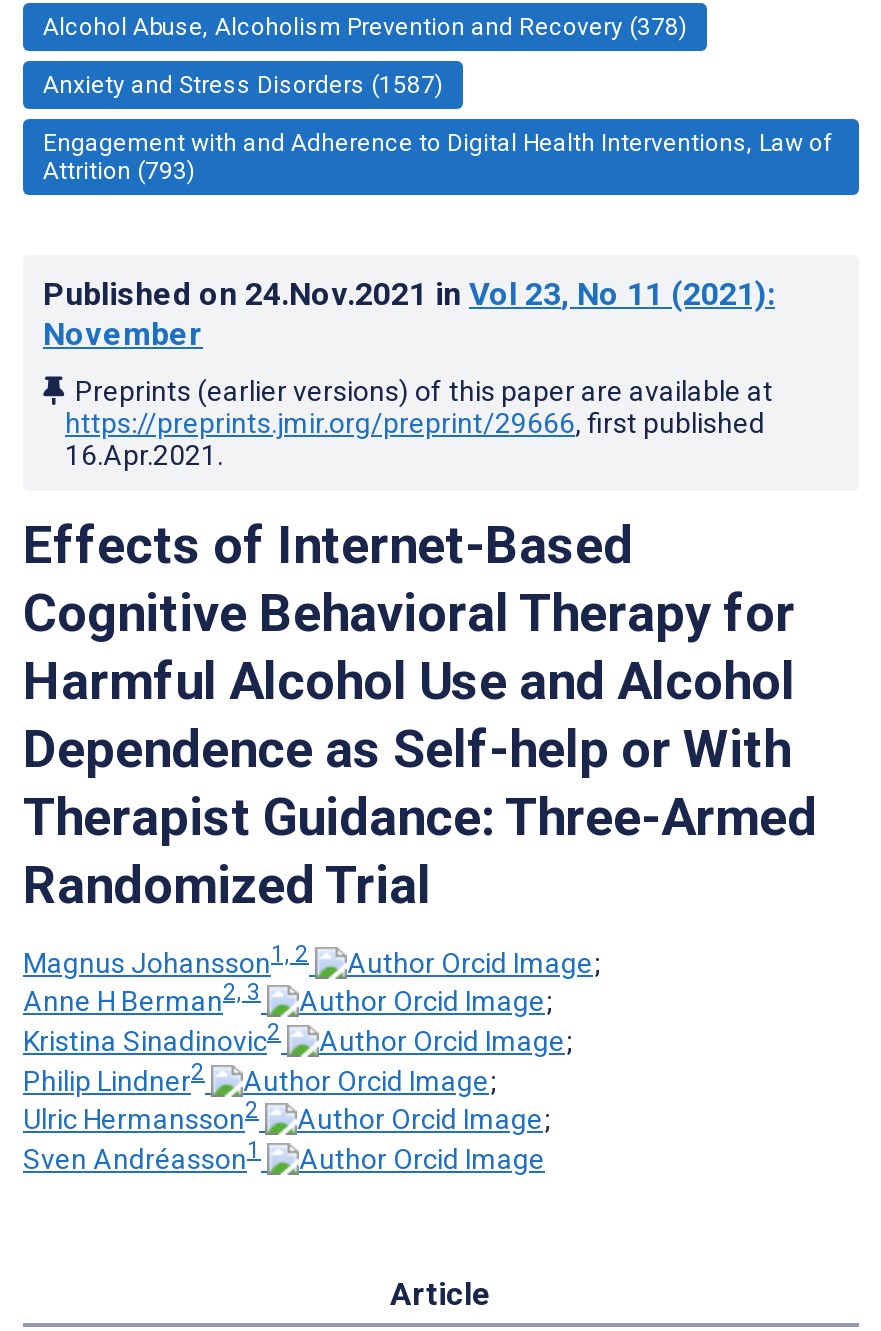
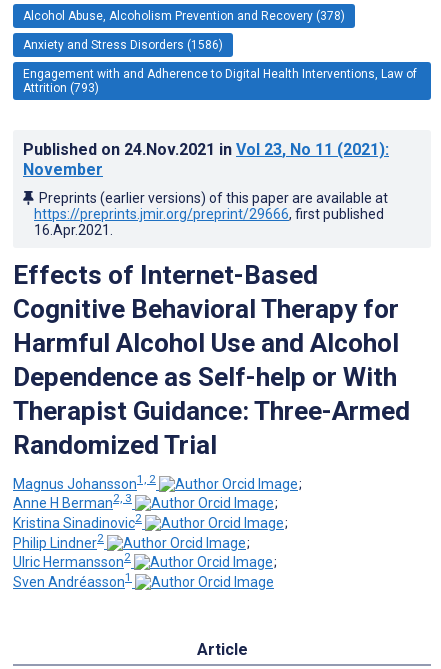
[43,71,443,99] Anxiety and Stress Disorders (1587) -> [23,38,223,52] Anxiety and Stress Disorders (1586)

